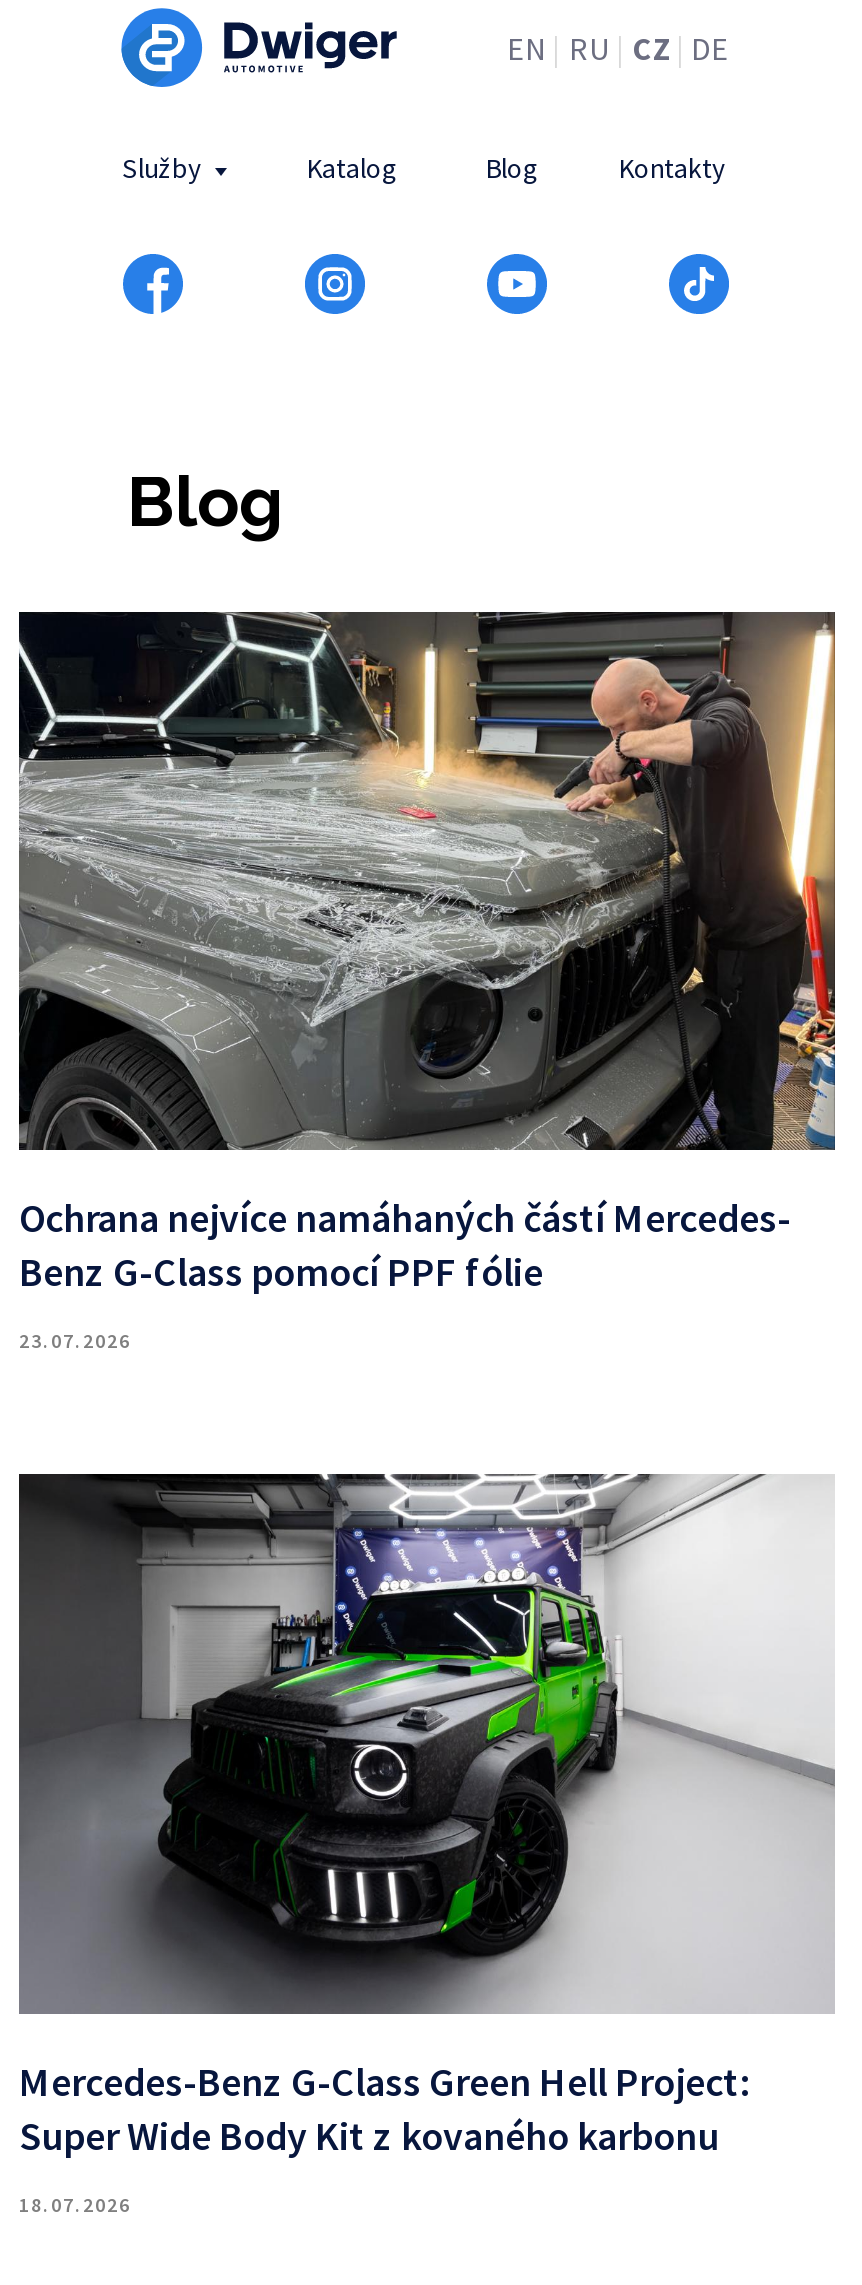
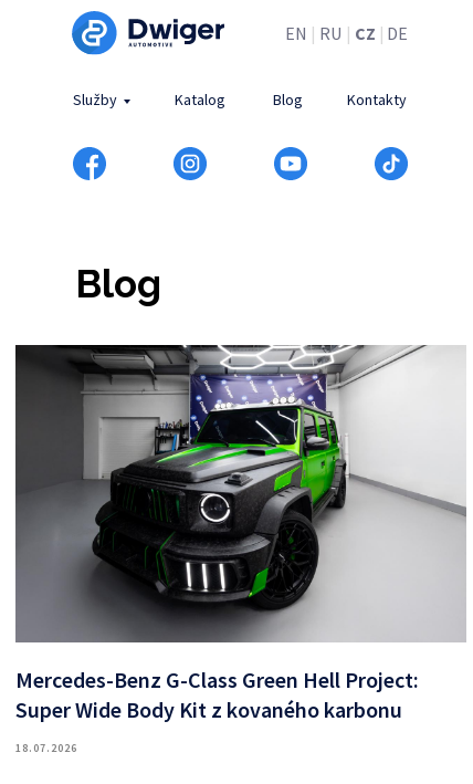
[19,610,837,1355] [image] | Ochrana nejvíce namáhaných částí Mercedes- | Benz G-Class pomocí PPF fólie | 23.07.2026 -> none

